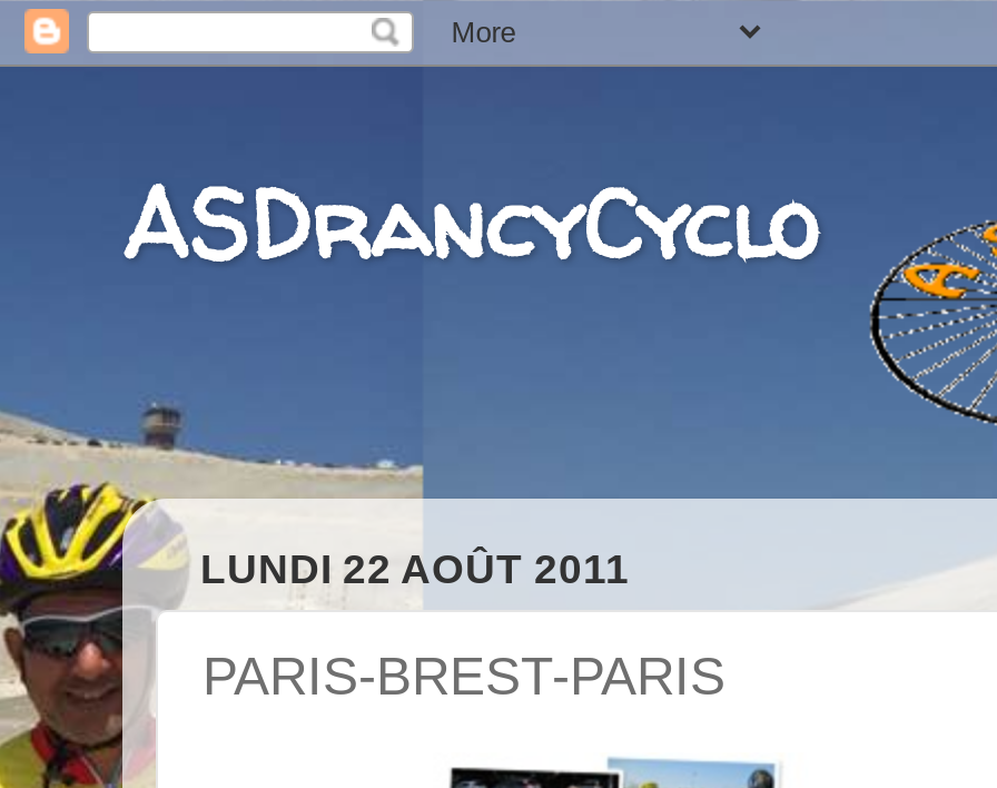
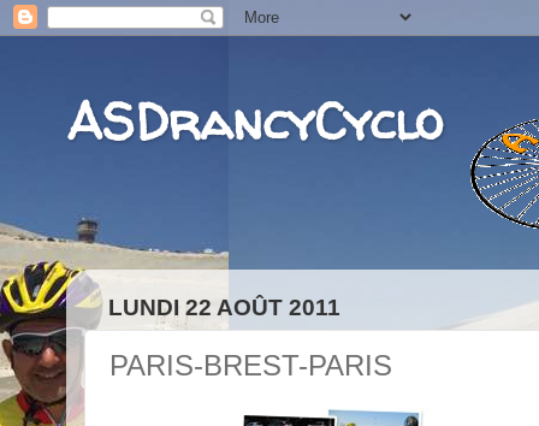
[879,223,990,414] [image] -> [475,122,535,227] [image]

